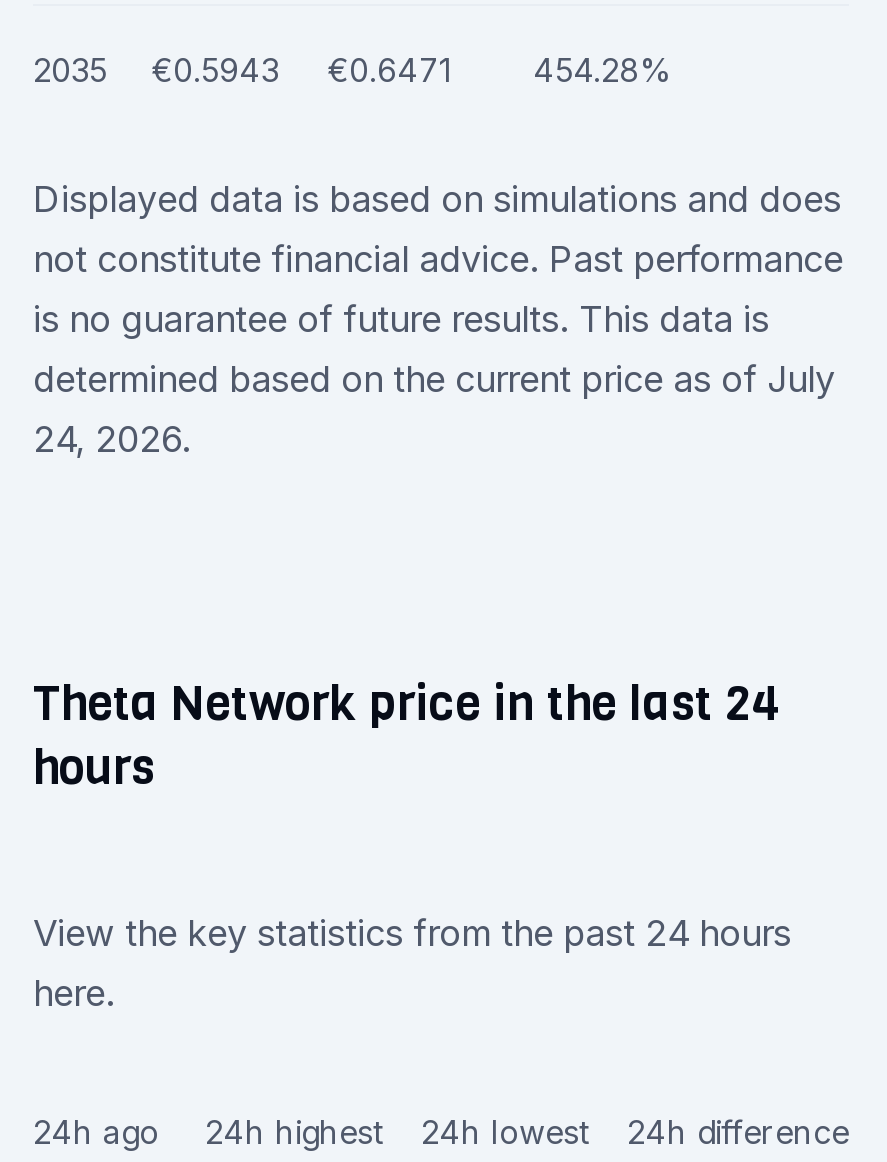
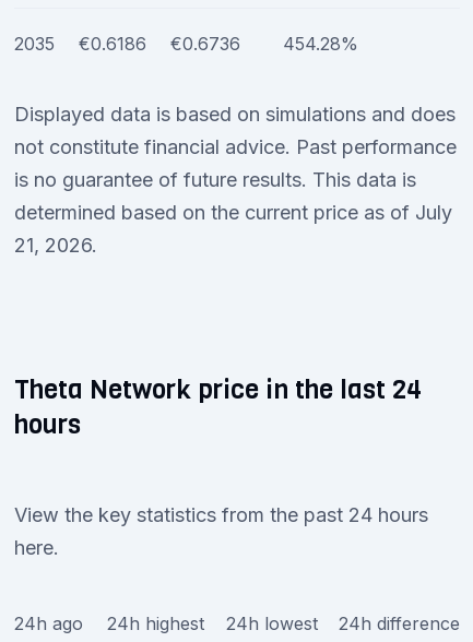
[151,49,279,89] €0.5943 -> [79,32,146,54] €0.6186
[327,49,453,89] €0.6471 -> [170,32,240,54] €0.6736
[33,417,191,459] 24, 2026. -> [14,233,97,256] 21, 2026.

